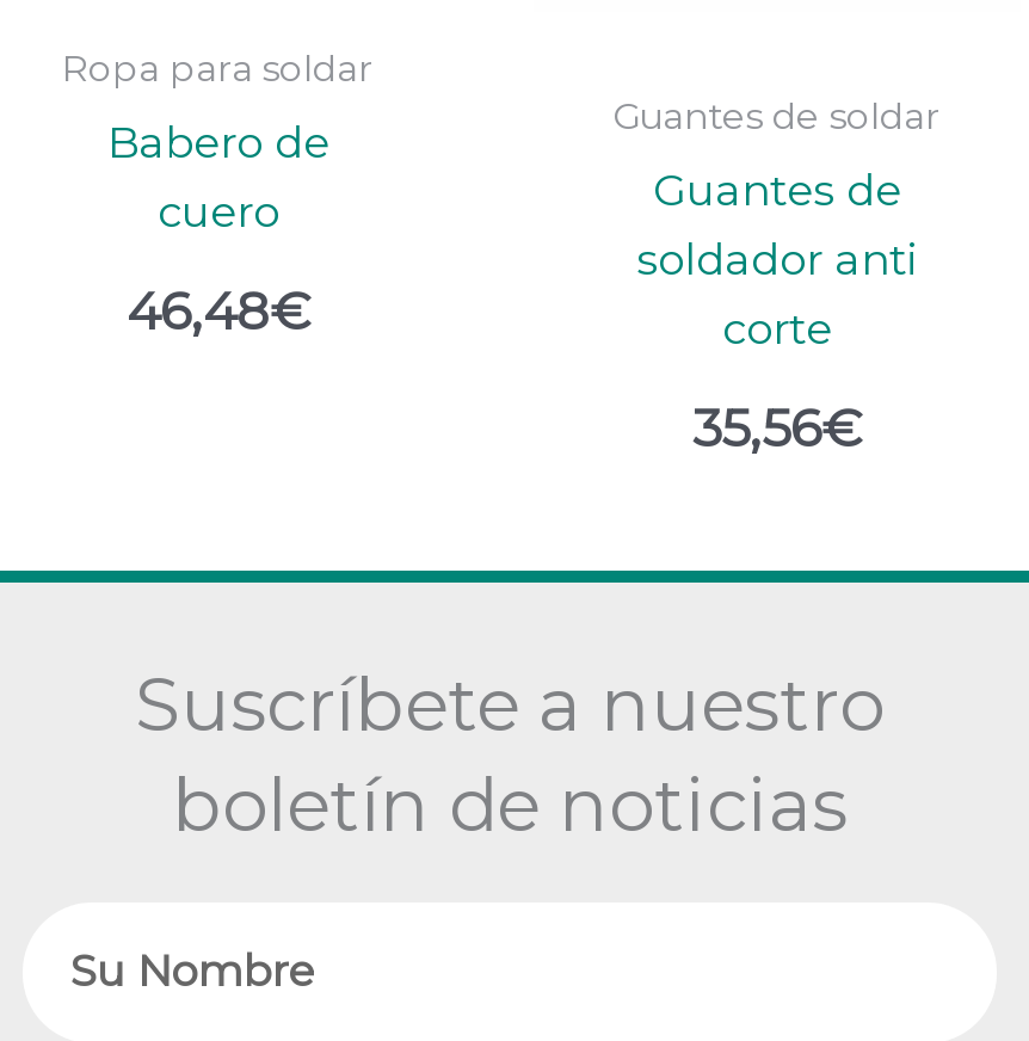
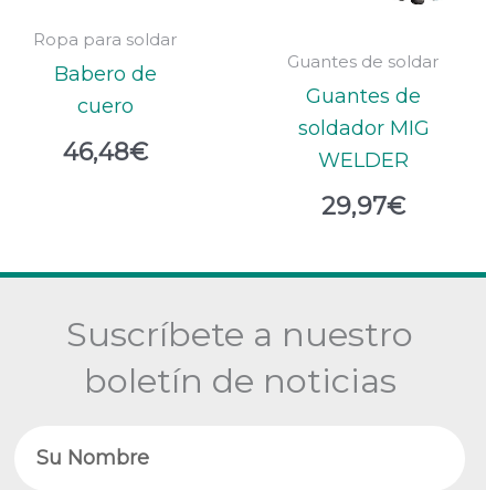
[636,234,918,355] soldador anti | corte -> [298,116,429,172] soldador MIG | WELDER
[692,396,862,458] 35,56€ -> [321,191,405,220] 29,97€

